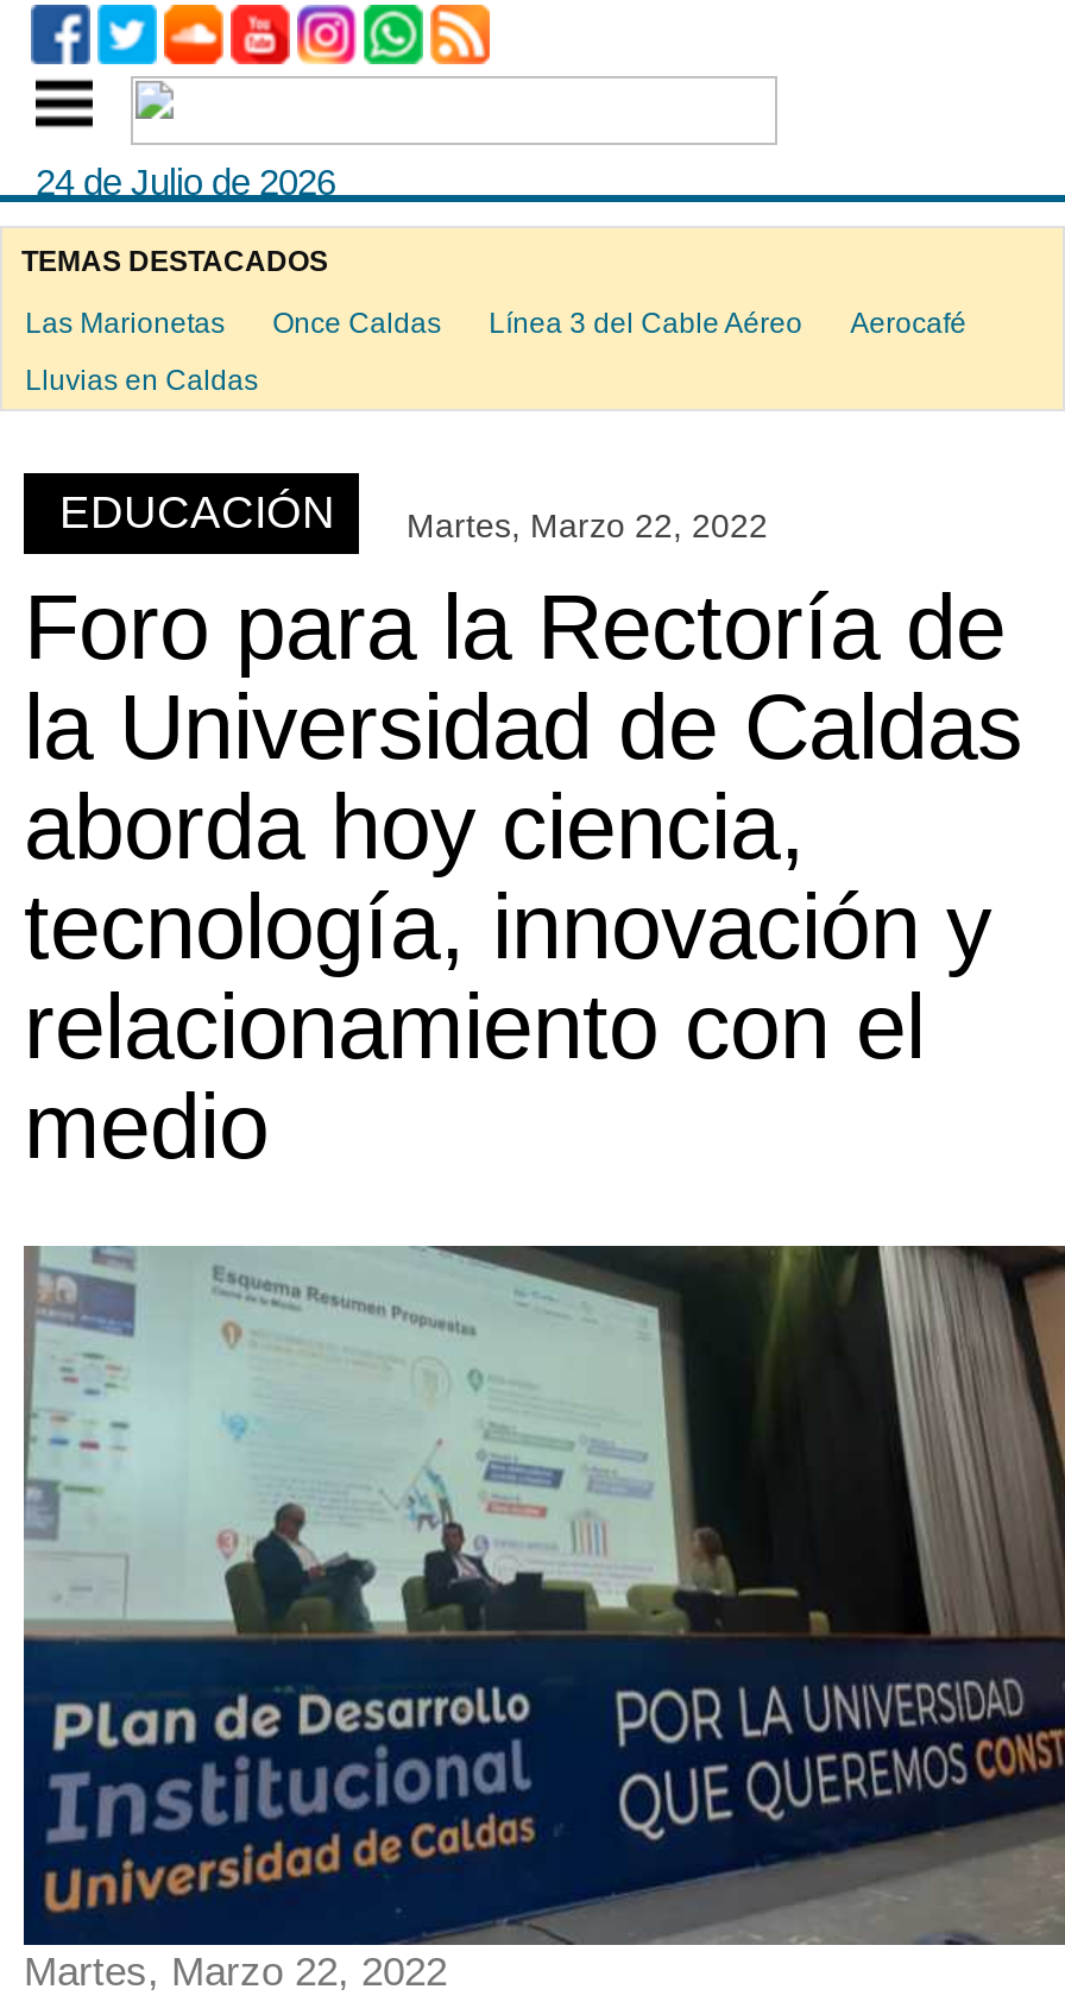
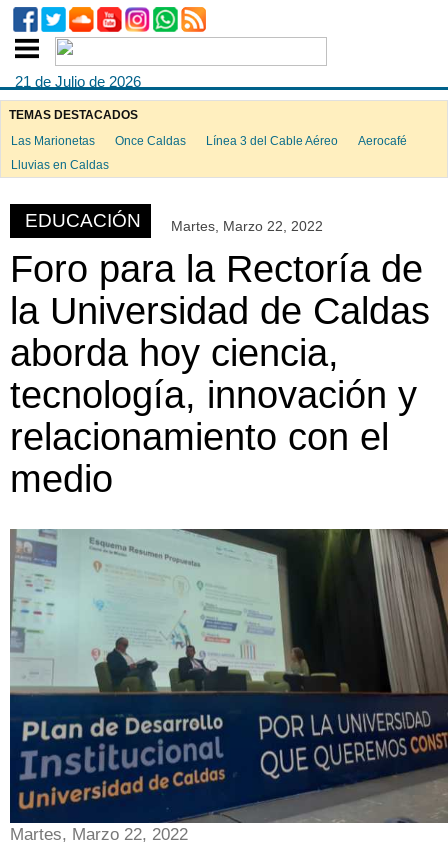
[36,162,335,202] 24 de Julio de 2026 -> [15,73,141,90] 21 de Julio de 2026

